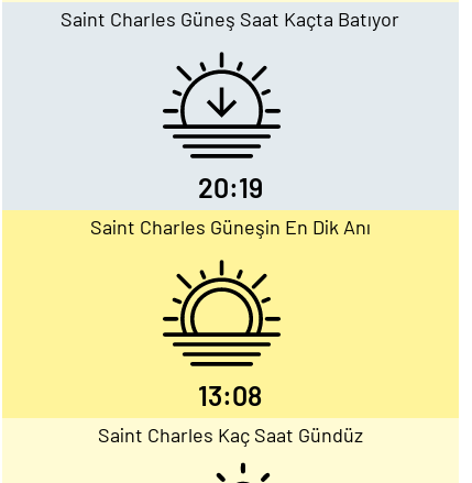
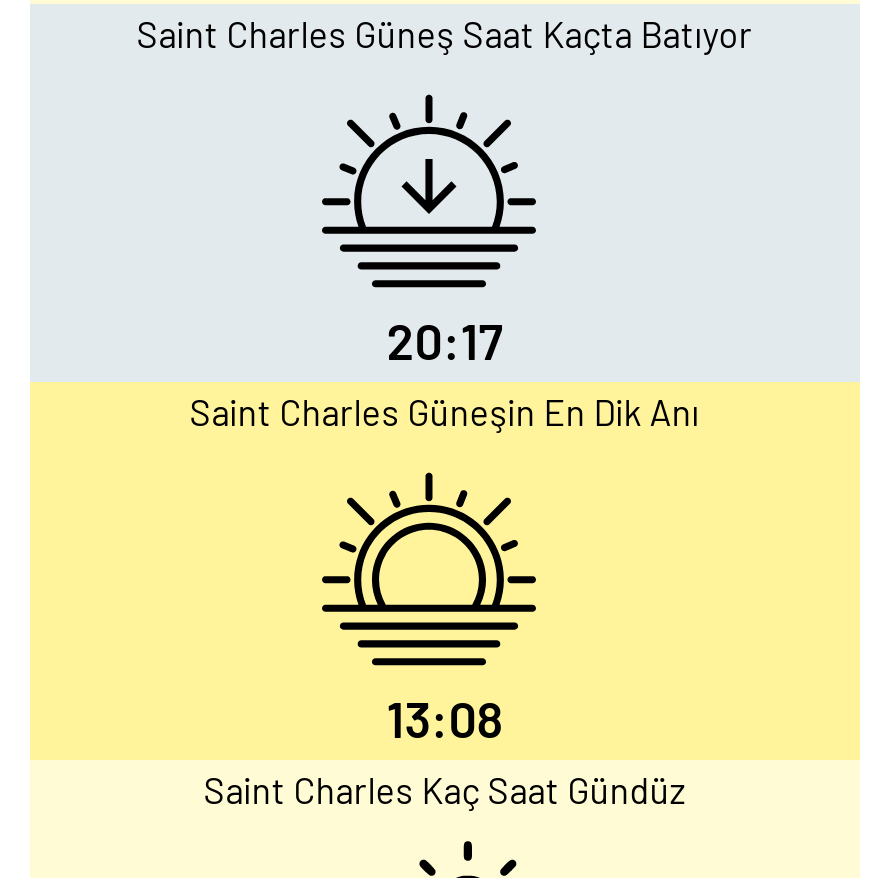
[198,171,263,204] 20:19 -> [387,310,503,370] 20:17

